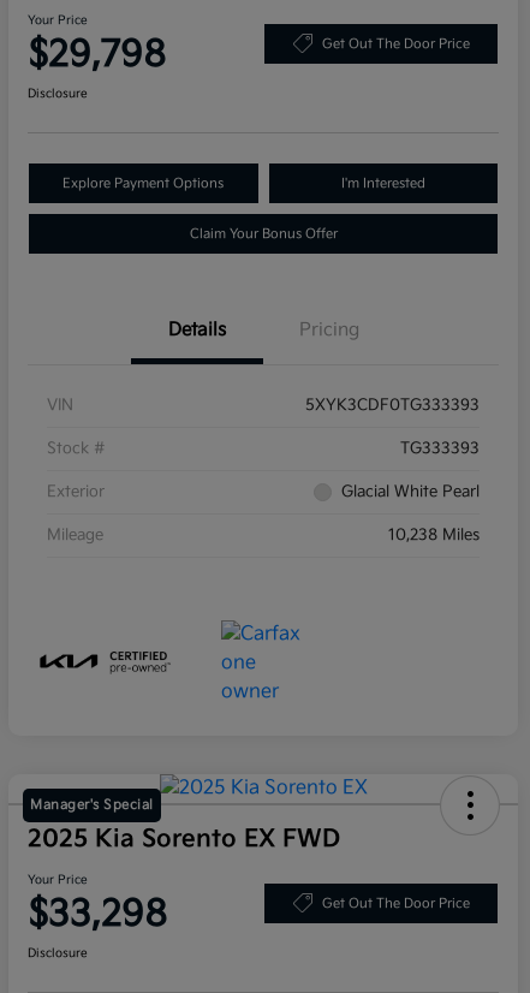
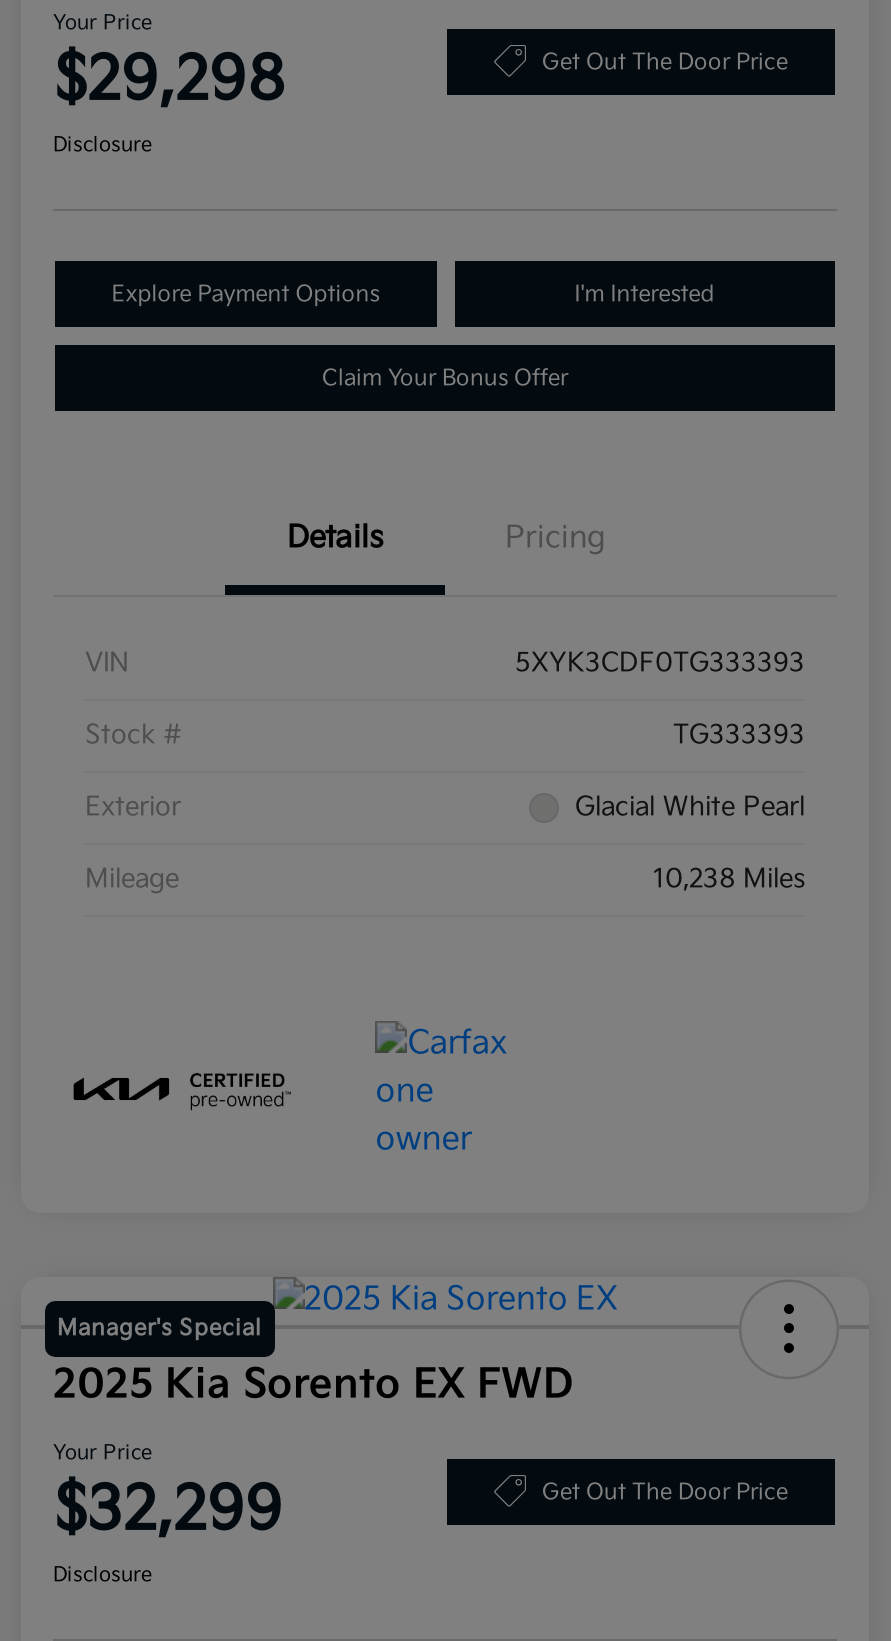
[28,34,166,77] $29,798 -> [53,45,285,117] $29,298
[28,893,167,937] $33,298 -> [53,1475,283,1547] $32,299

